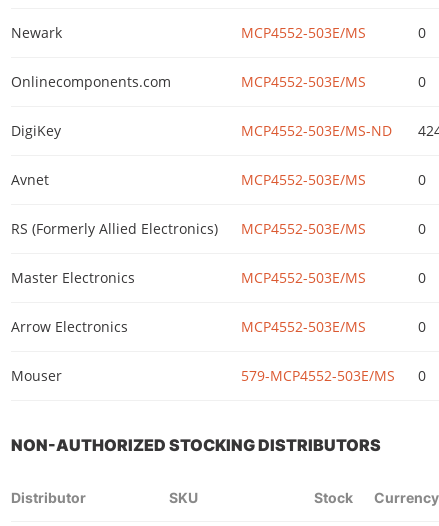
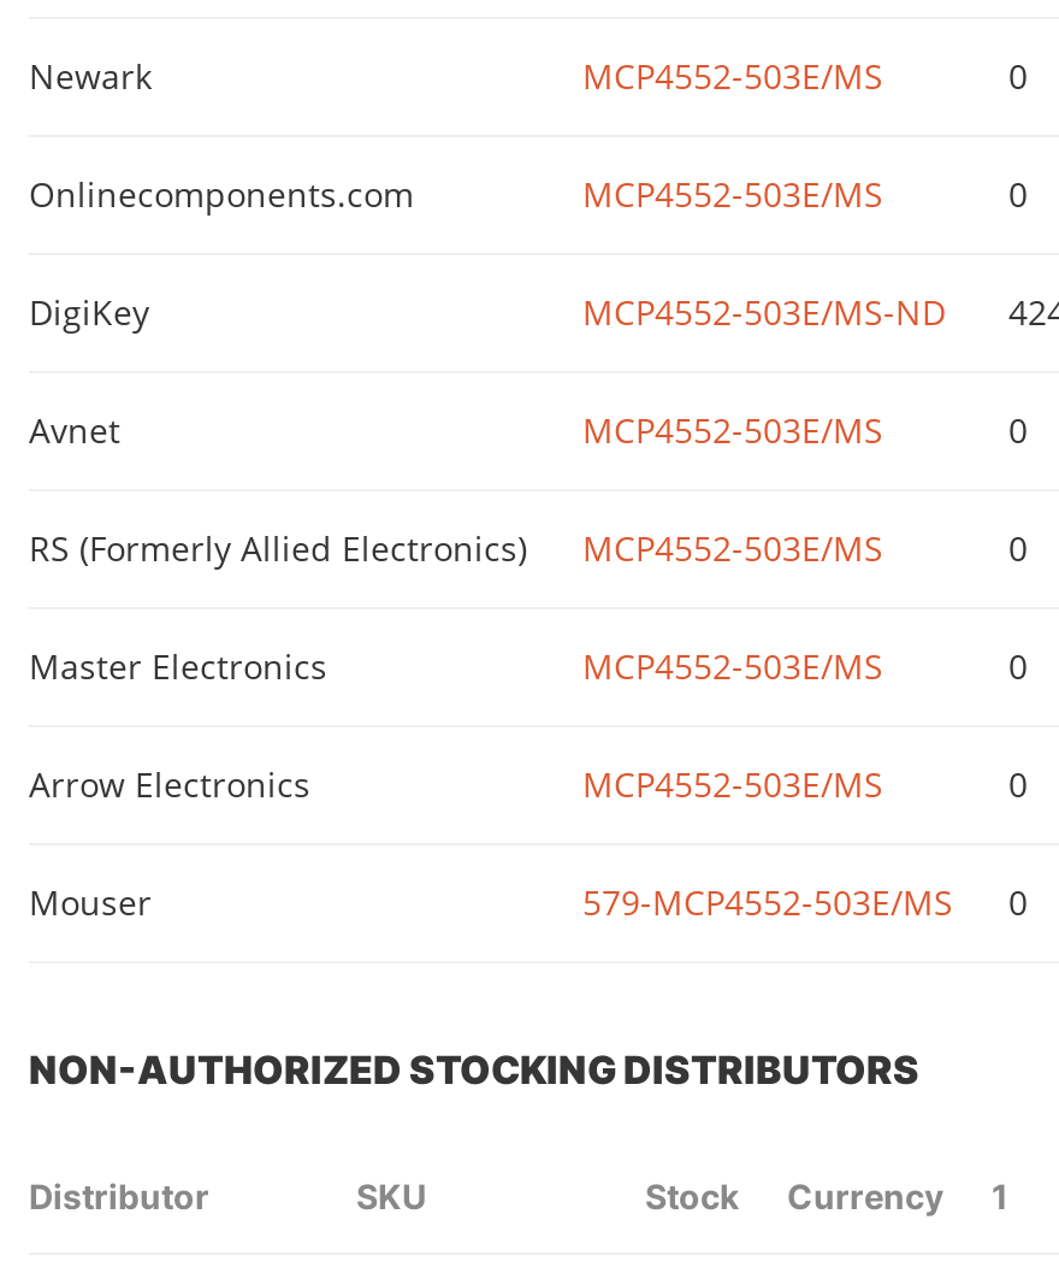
none -> [992,1172,1008,1220] 1

